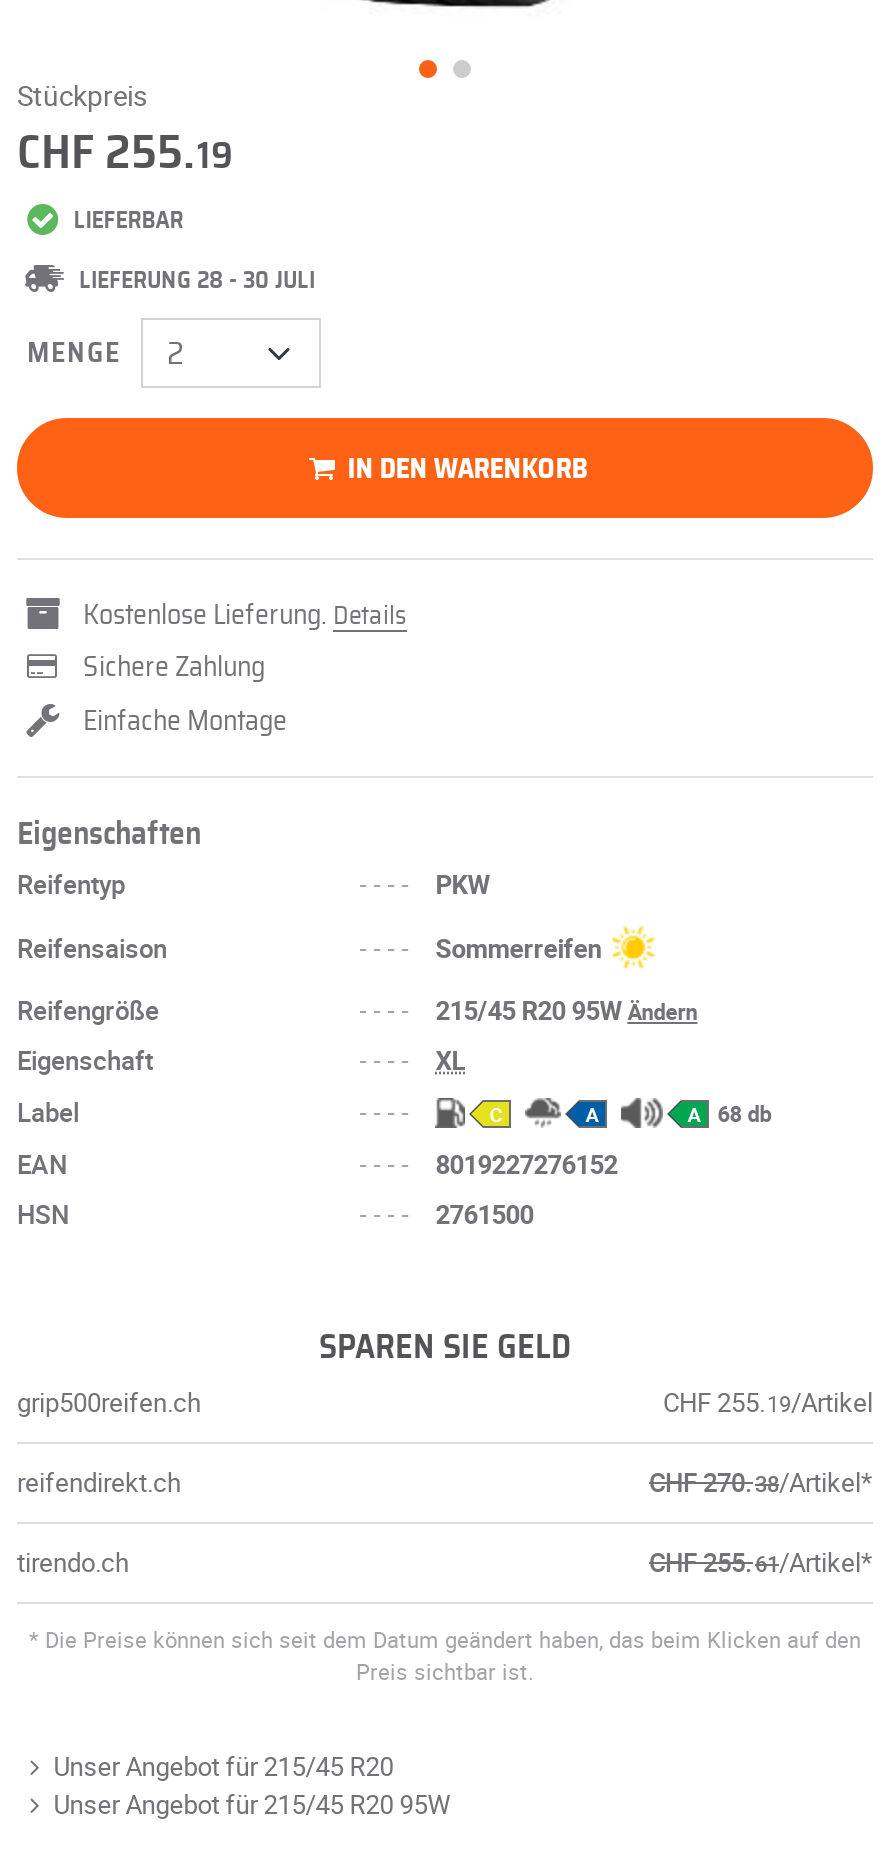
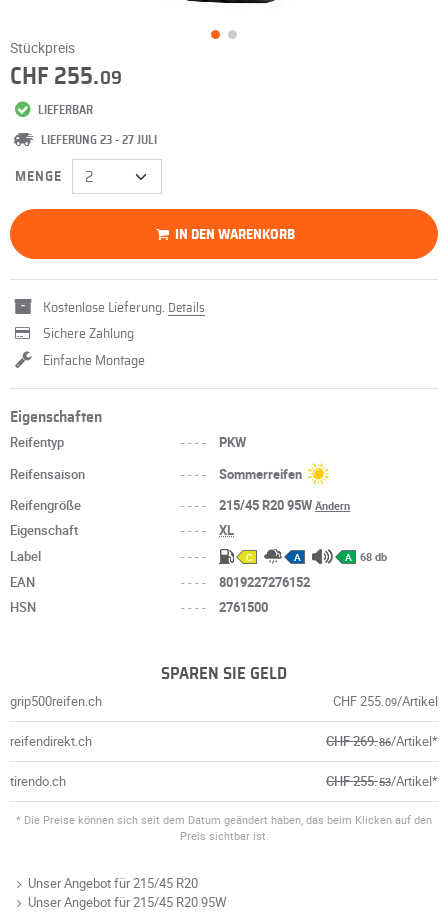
[17,131,233,179] CHF 255.19 -> [10,65,122,89] CHF 255.09
[79,269,315,293] LIEFERUNG 28 - 30 JULI -> [41,134,157,146] LIEFERUNG 23 - 27 JULI
[663,1385,873,1421] CHF 255.19/Artikel -> [333,692,438,710] CHF 255.09/Artikel
[649,1465,873,1501] CHF 270.38/Artikel* -> [326,732,438,750] CHF 269.86/Artikel*
[649,1545,873,1581] CHF 255.61/Artikel* -> [326,772,438,790] CHF 255.53/Artikel*

